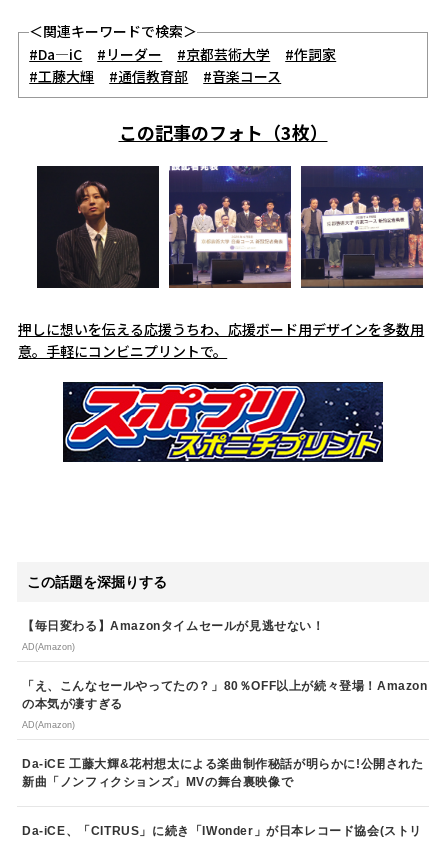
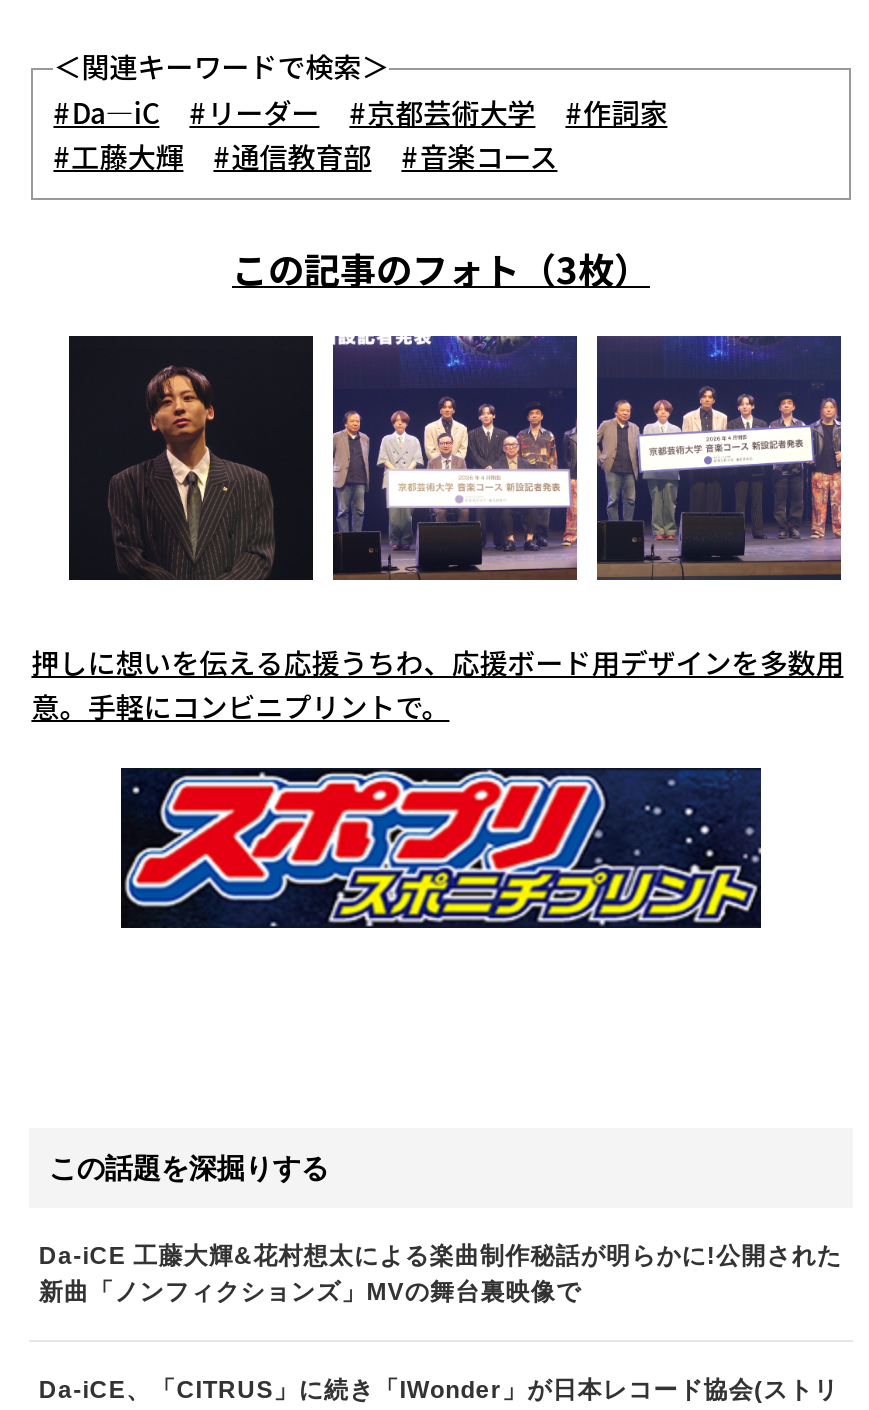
[22,619,427,730] 【毎日変わる】Amazonタイムセールが見逃せない！ | AD(Amazon) | 「え、こんなセールやってたの？」80％OFF以上が続々登場！Amazon | の本気が凄すぎる | AD(Amazon) -> none

